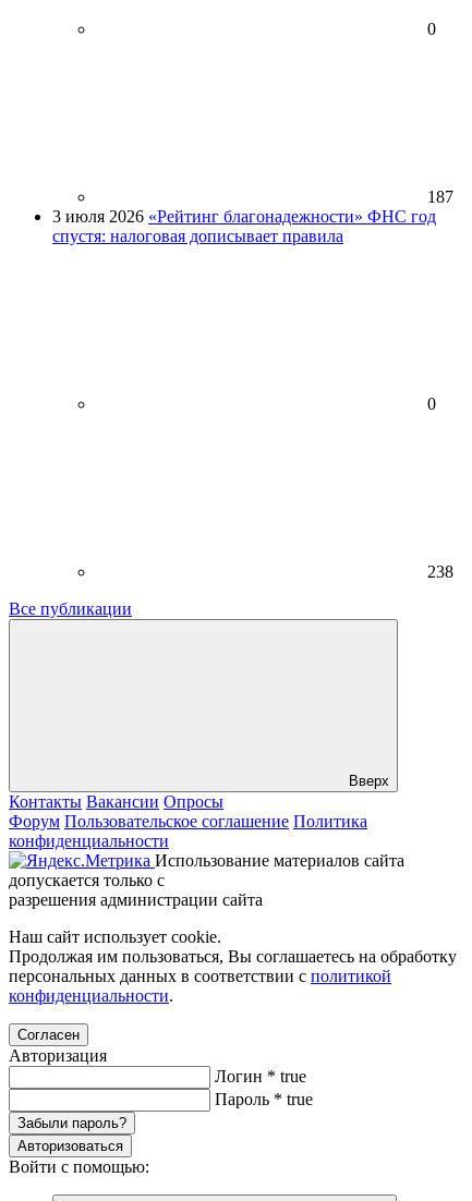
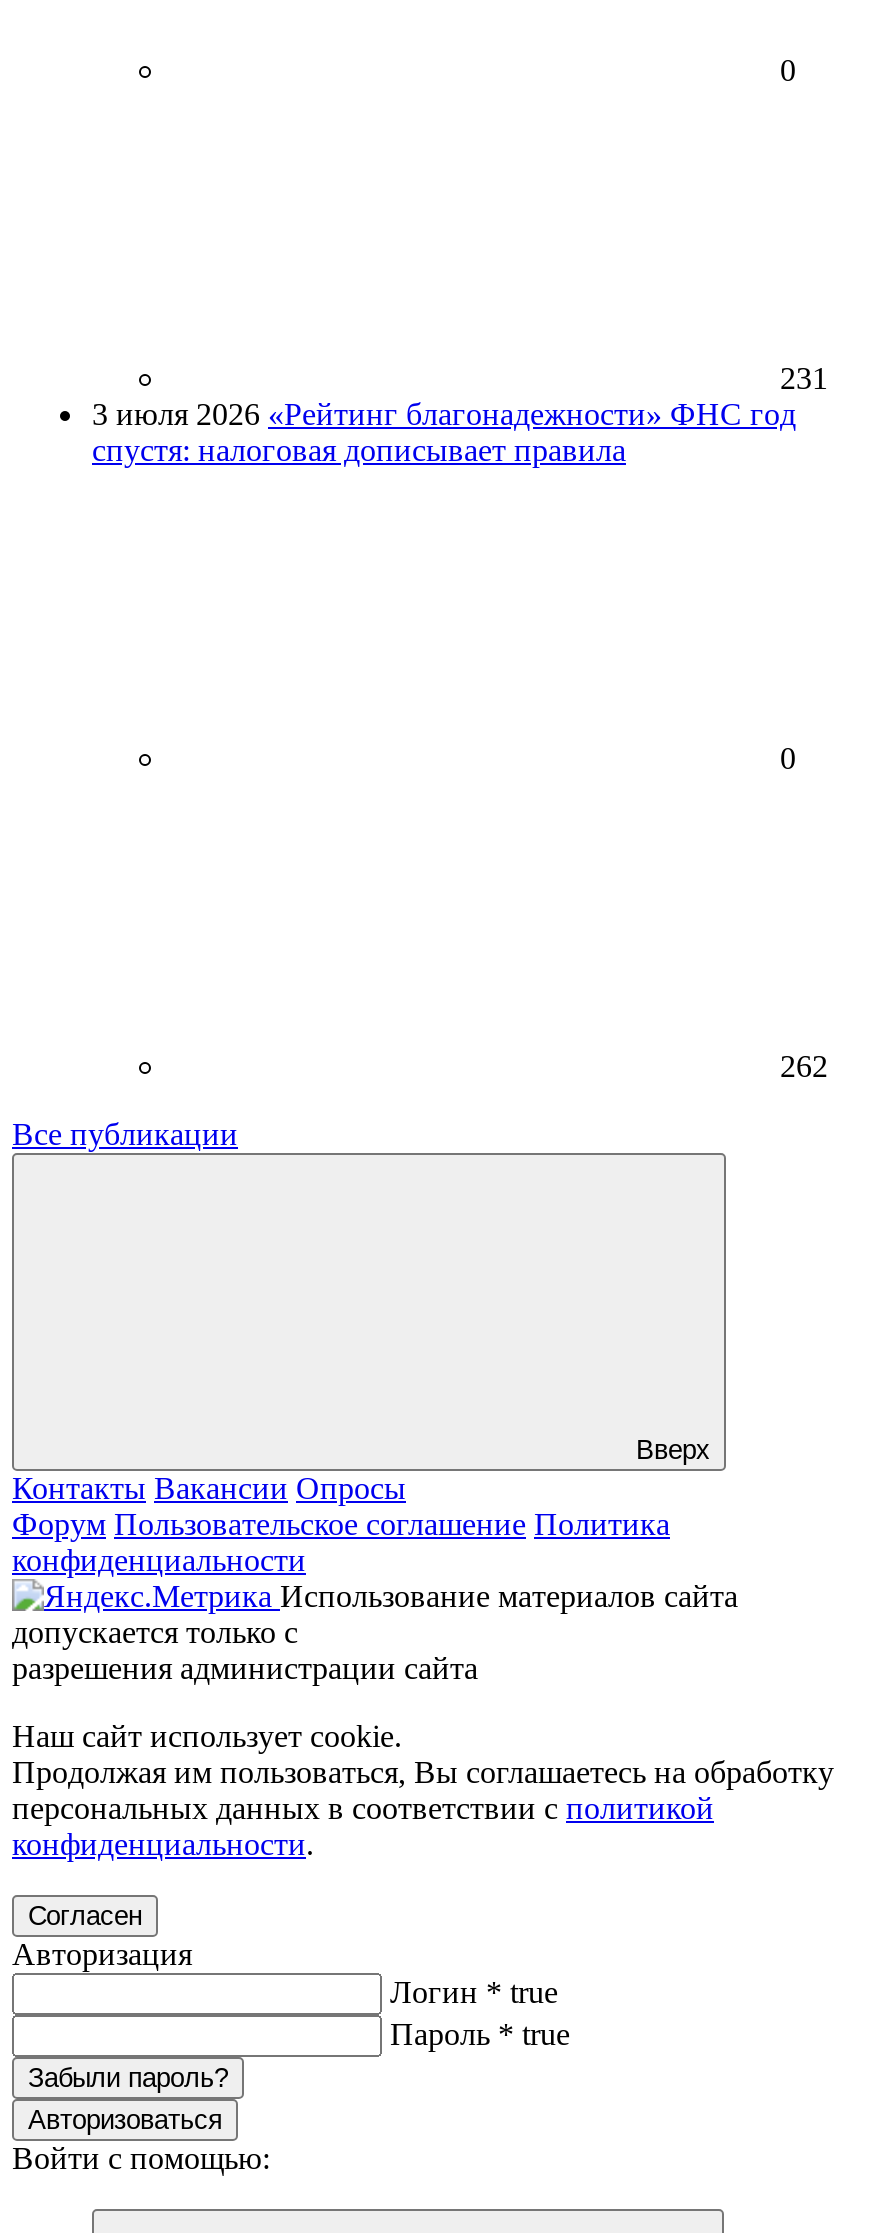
[427,188,453,206] 187 -> [780,361,828,395] 231
[427,562,453,581] 238 -> [780,1049,828,1083] 262

